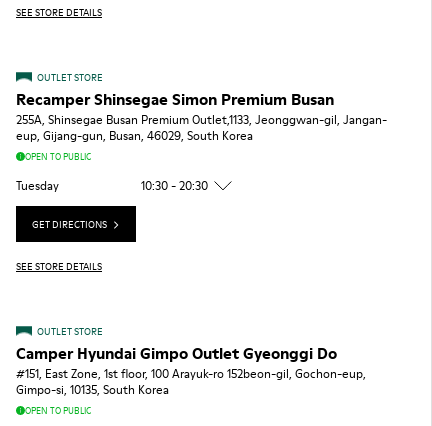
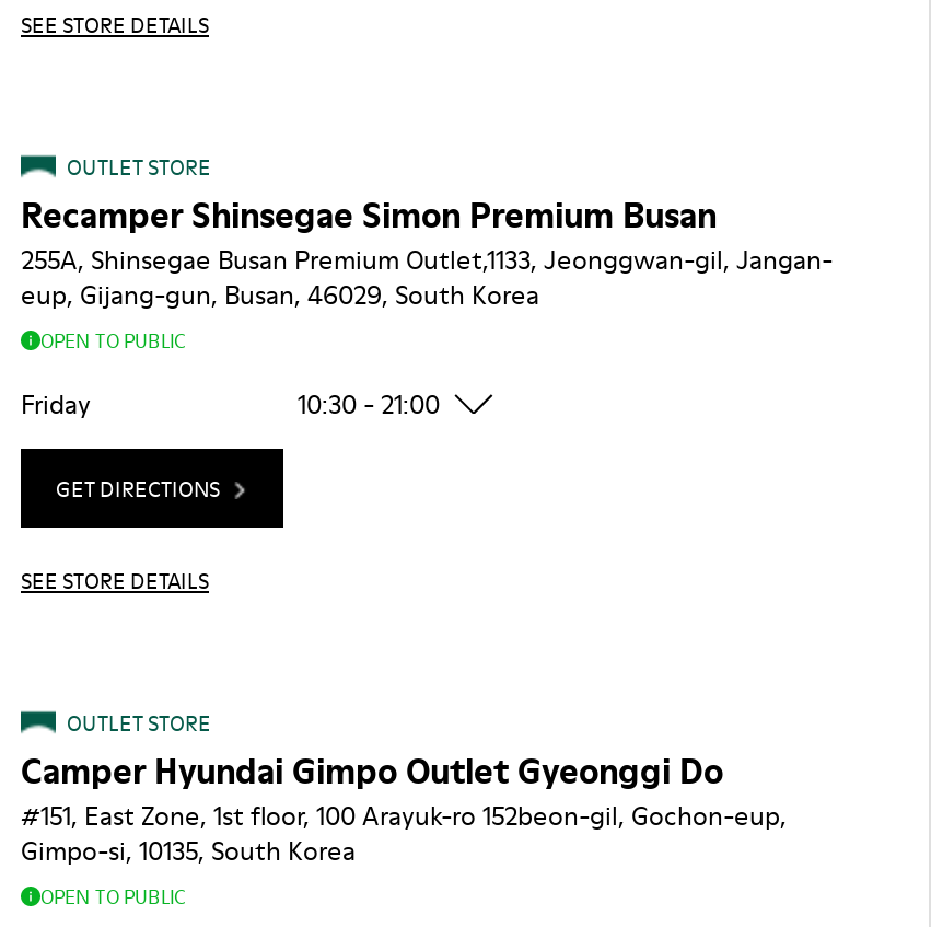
[16,177,207,194] Tuesday | 10:30 - 20:30 -> [21,387,440,424] Friday | 10:30 - 21:00

